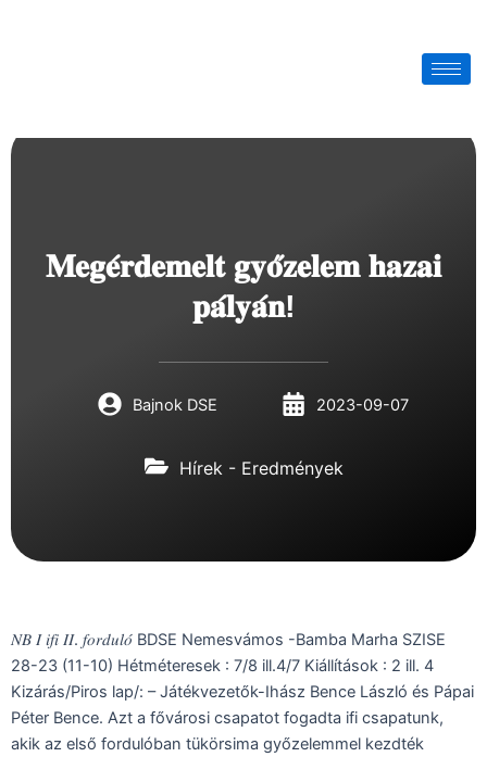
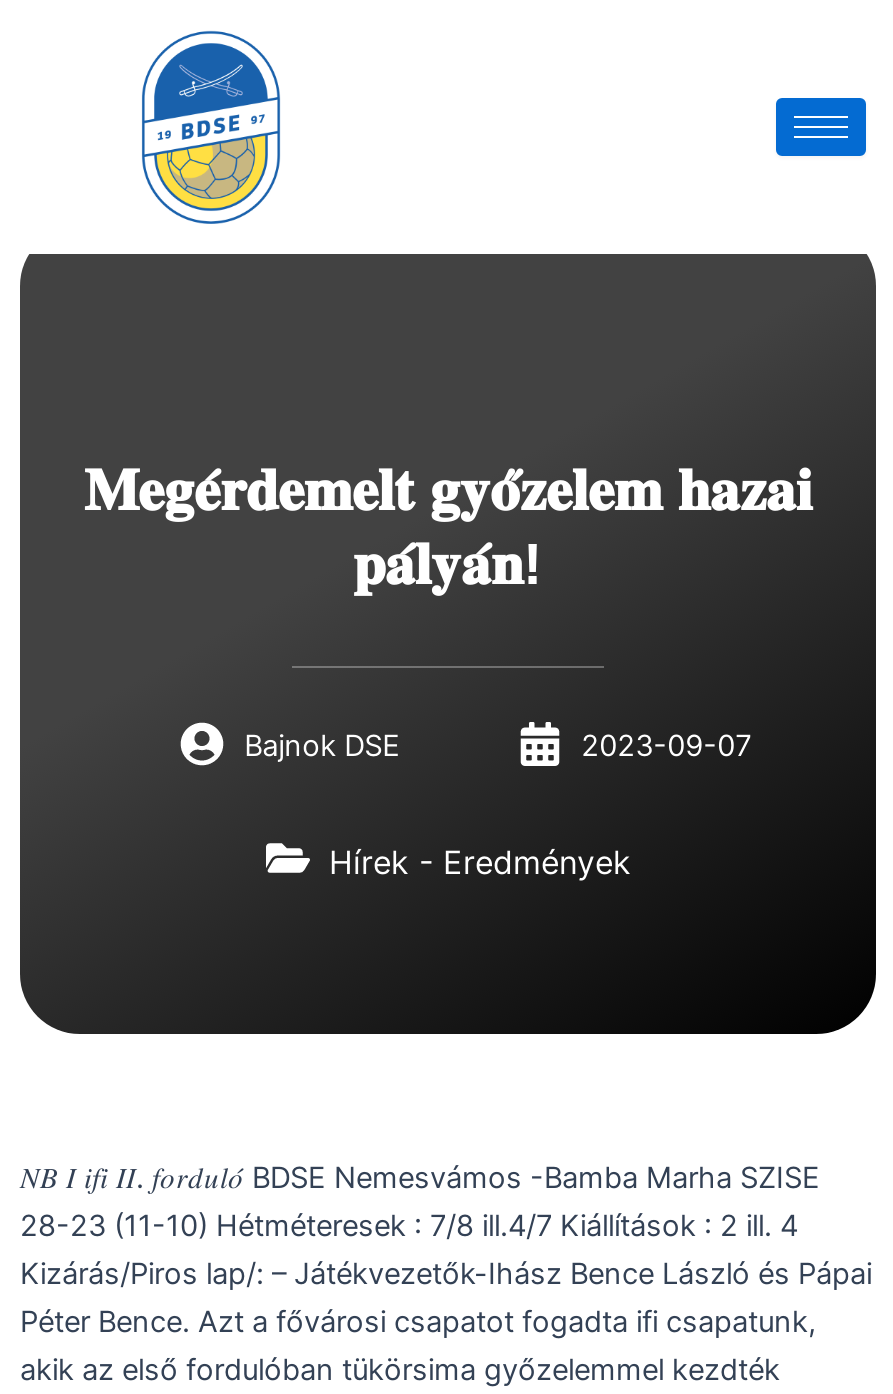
none -> [140,28,282,226] [image]

